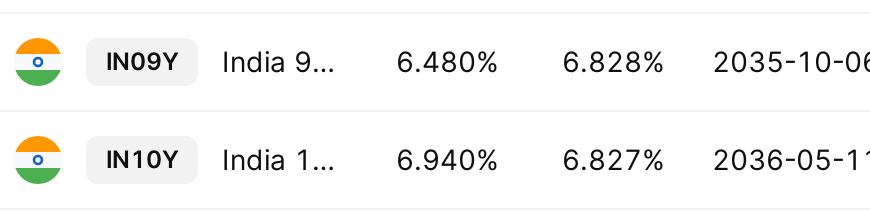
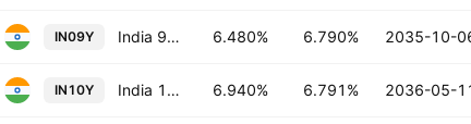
[562,44,664,78] 6.828% -> [303,27,359,46] 6.790%
[562,142,664,176] 6.827% -> [303,80,359,99] 6.791%

